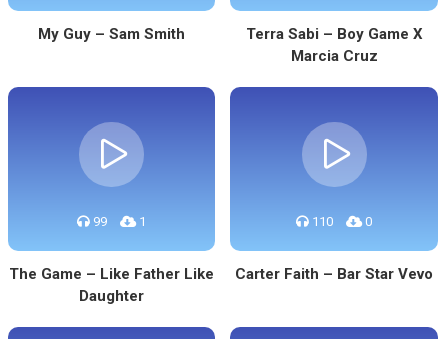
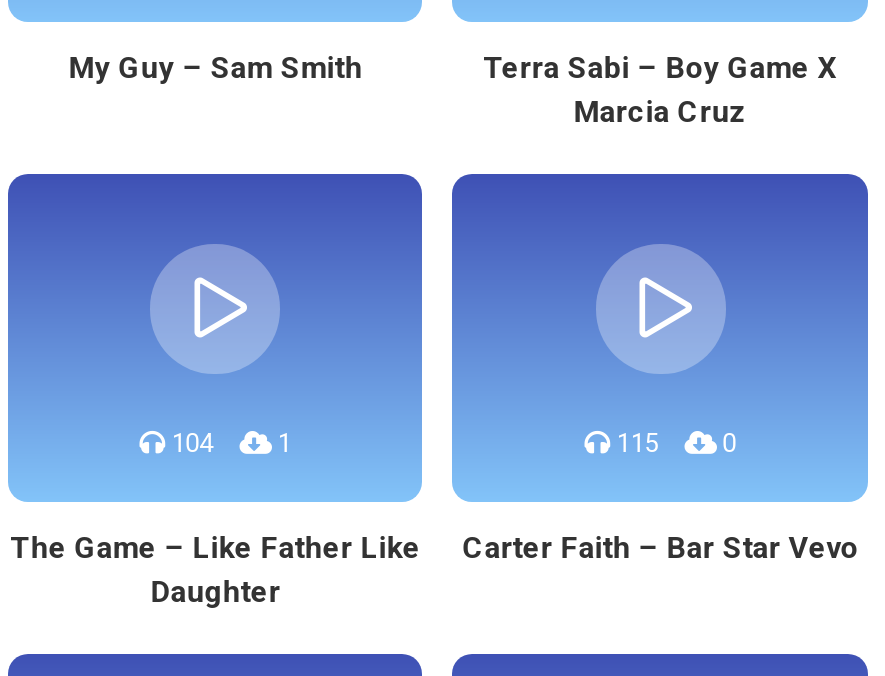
[90,214,146,229] 99 1 -> [165,428,291,458] 104 1
[309,214,372,229] 110 0 -> [610,428,736,458] 115 0

